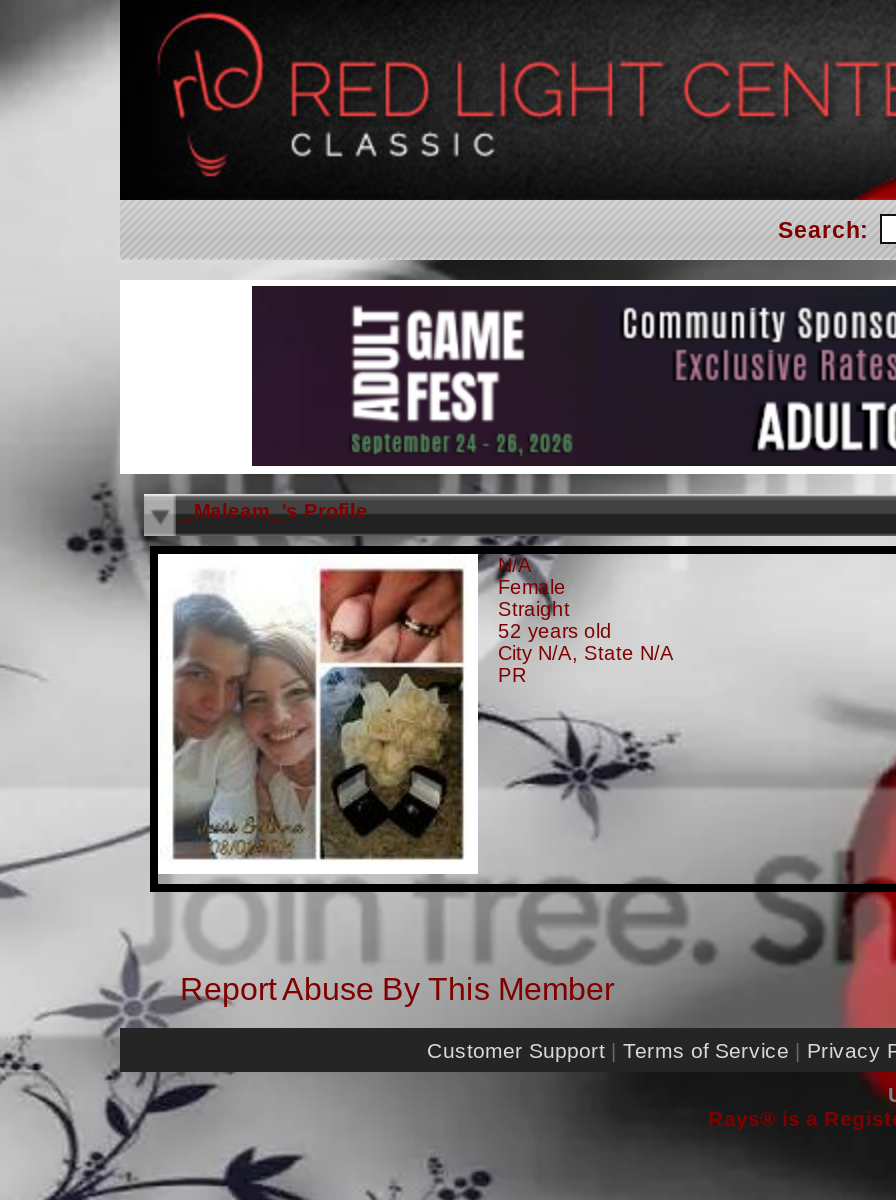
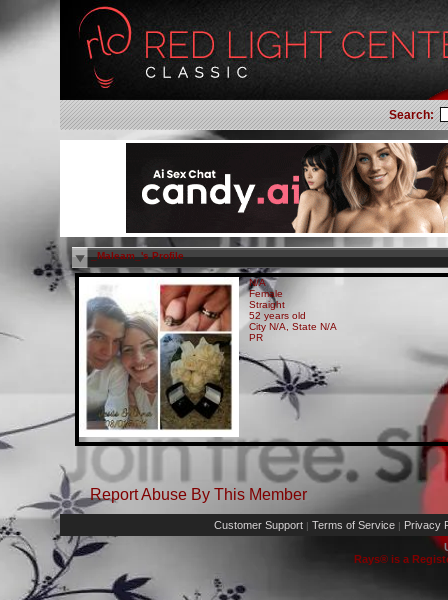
[284,284,890,468] [image] -> [141,142,445,234] [image]

